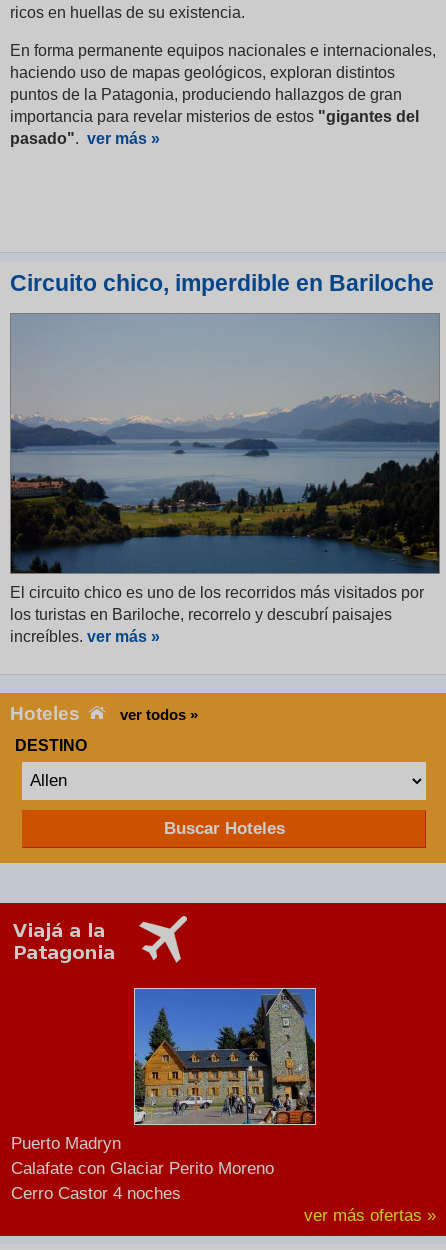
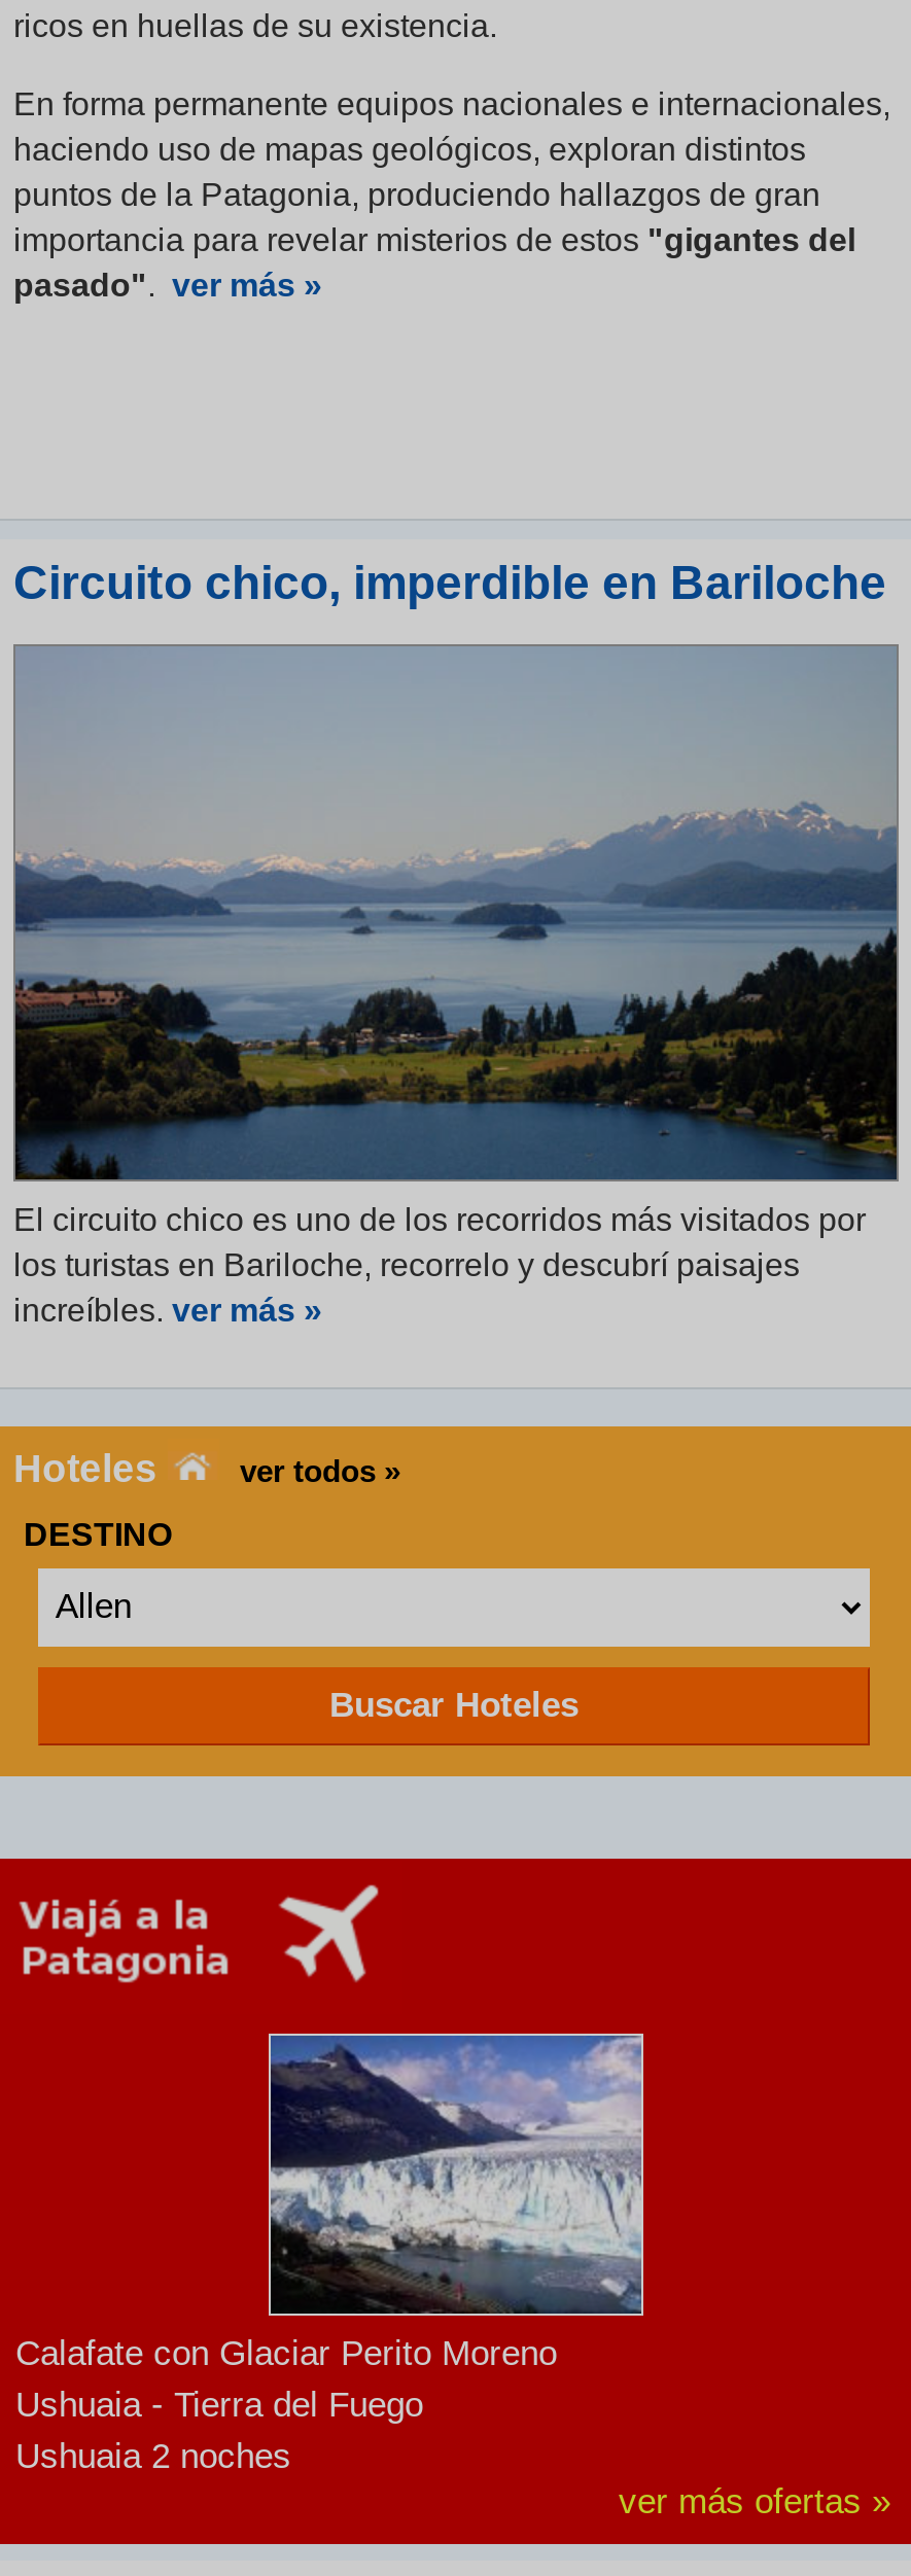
[134,988,316,1125] [image] -> [269,2036,643,2316] [image]
[11,1134,121,1153] Puerto Madryn -> none
moved [11,1159,274,1178] -> [15,2334,557,2373]: Calafate con Glaciar Perito Moreno
[11,1184,181,1203] Cerro Castor 4 noches -> [15,2385,423,2476] Ushuaia - Tierra del Fuego | Ushuaia 2 noches

